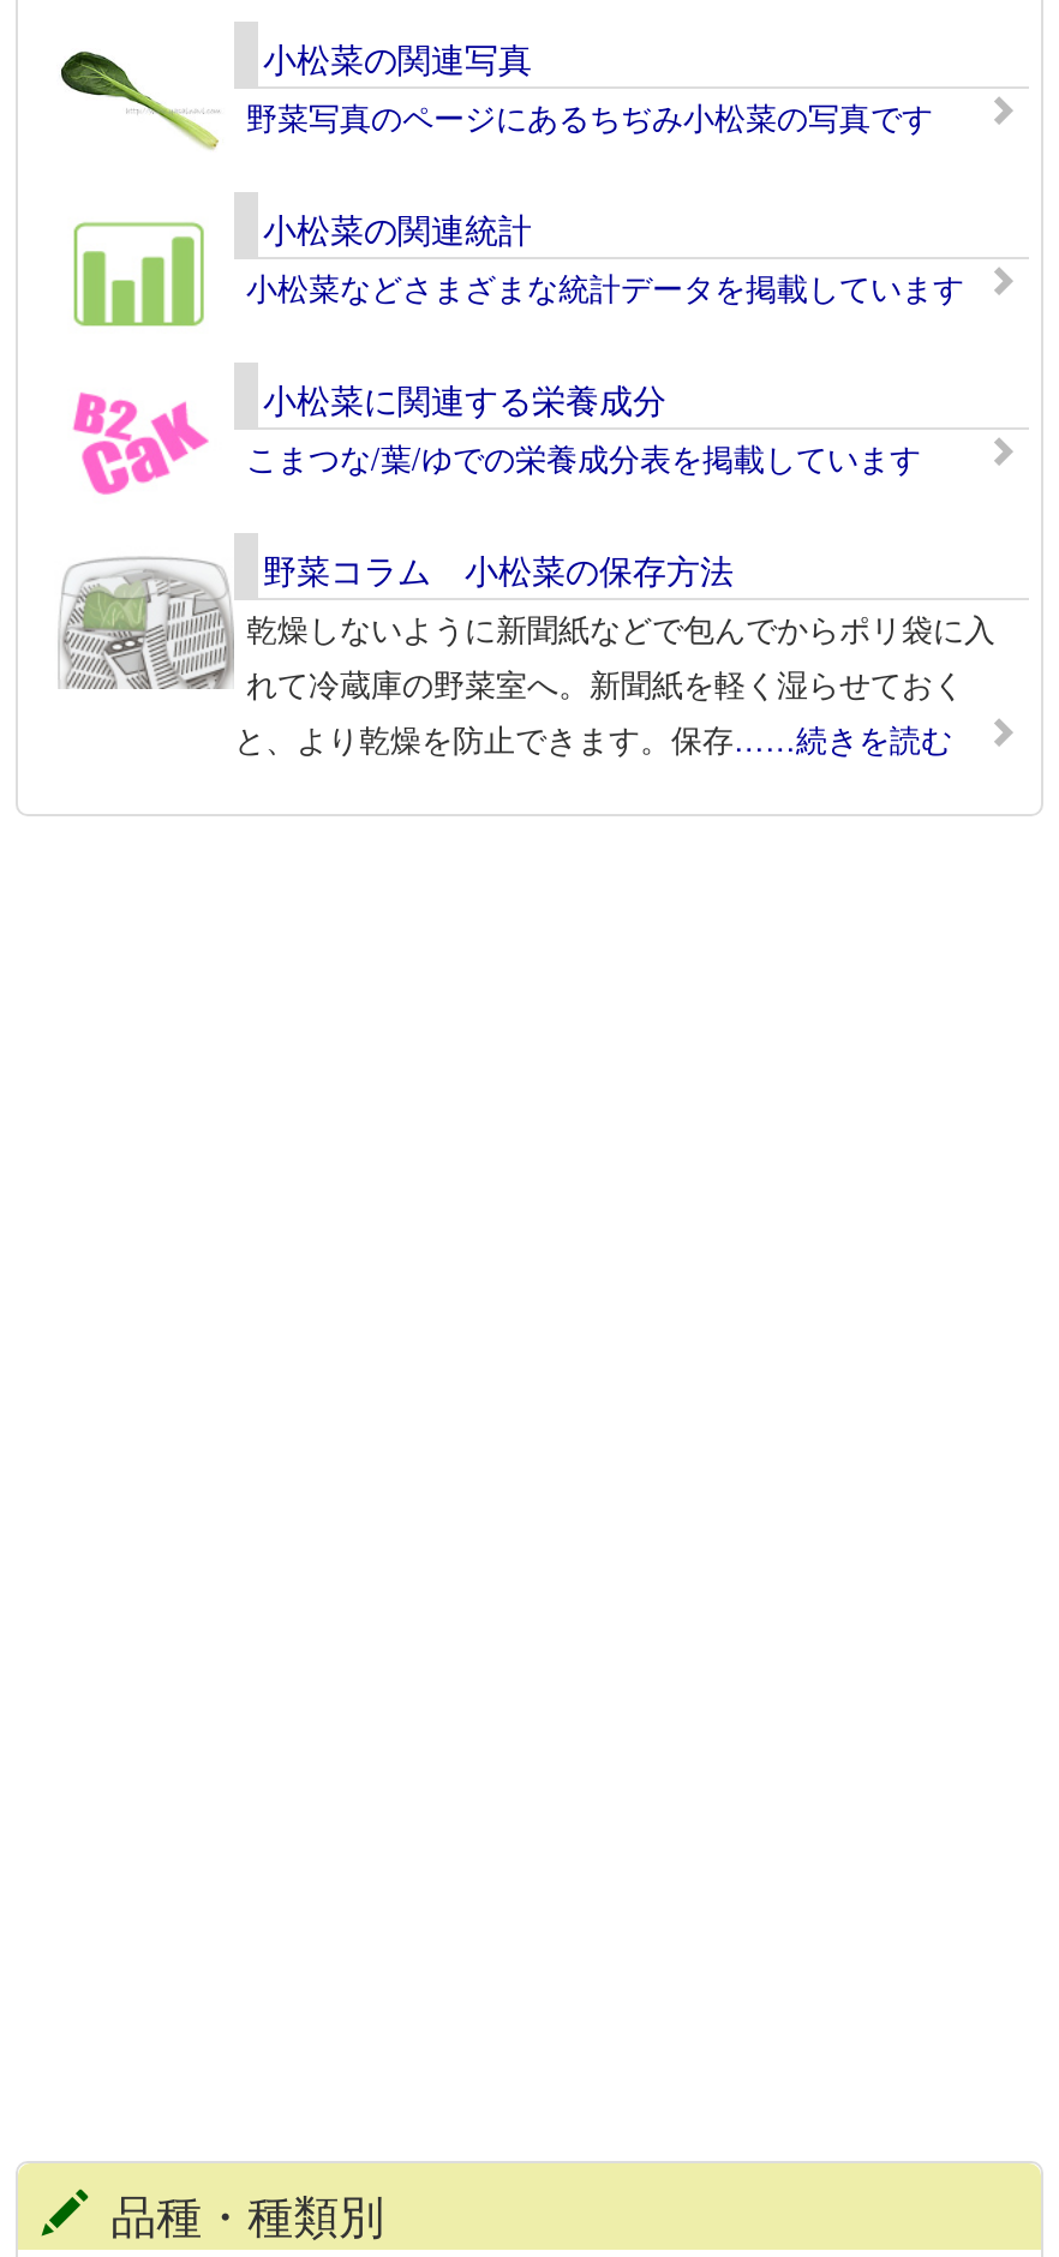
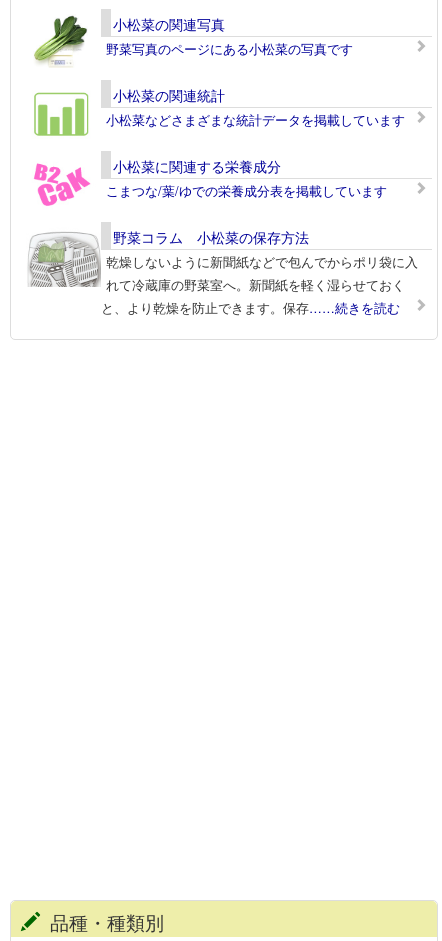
[59,38,933,161] [image] | 野菜写真のページにあるちぢみ小松菜の写真です -> [29,15,353,68] [image] | 野菜写真のページにある小松菜の写真です

